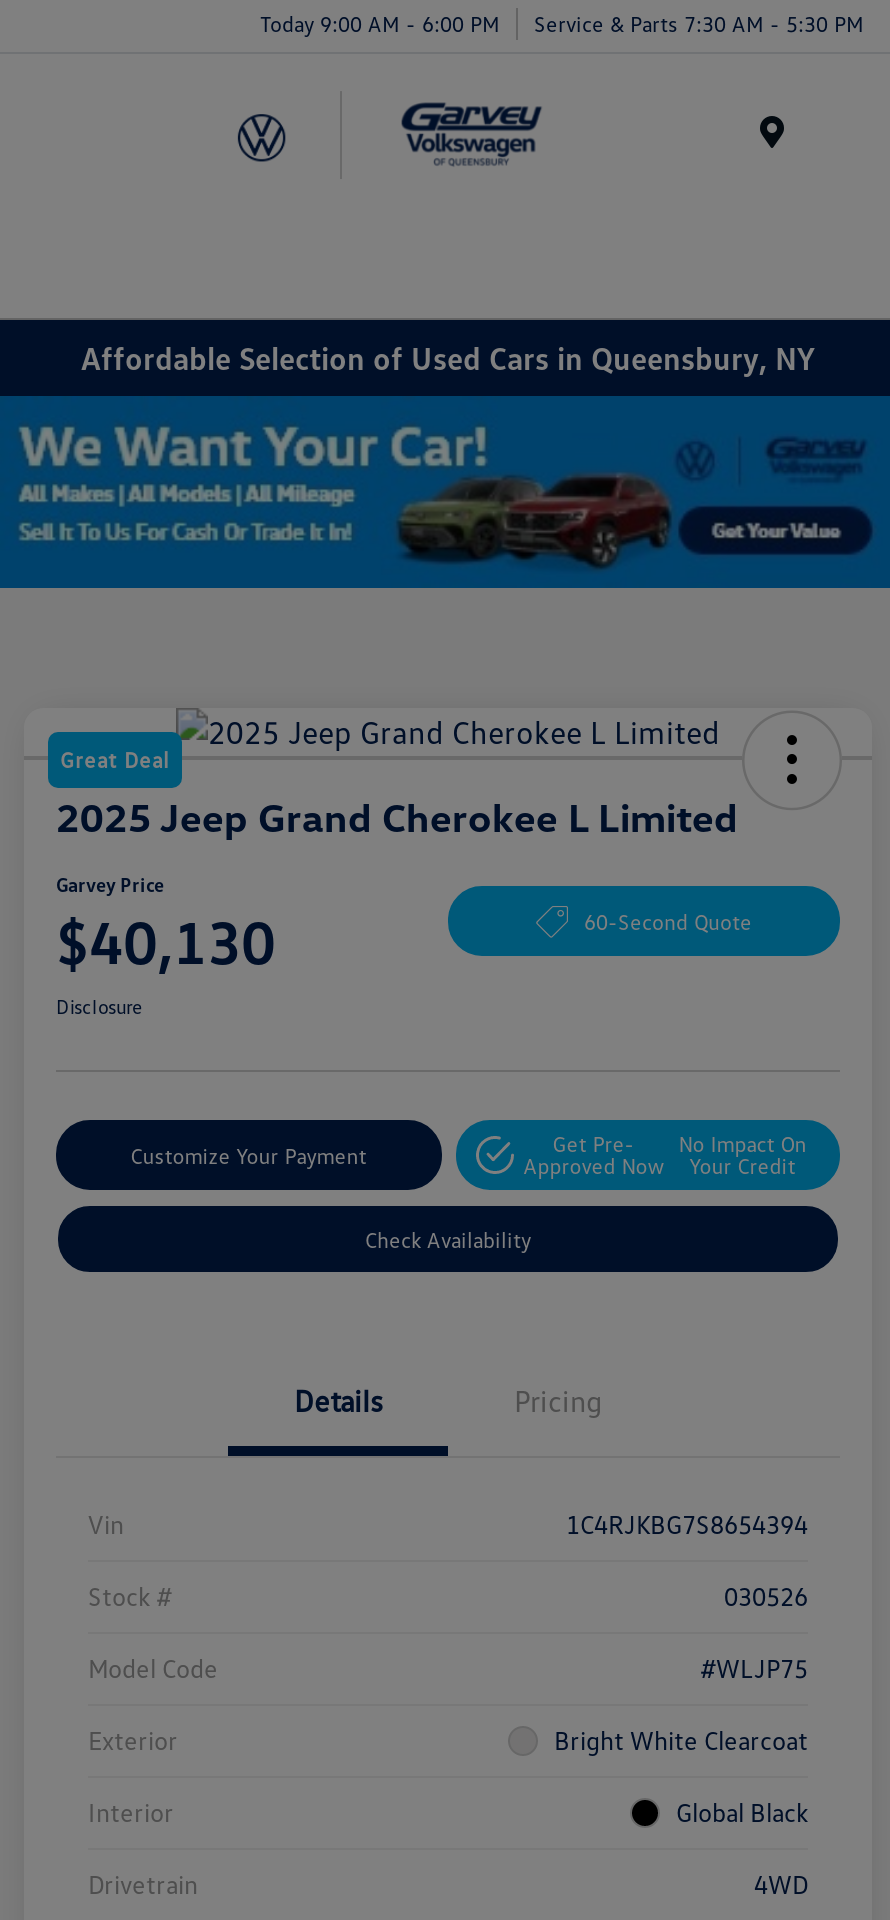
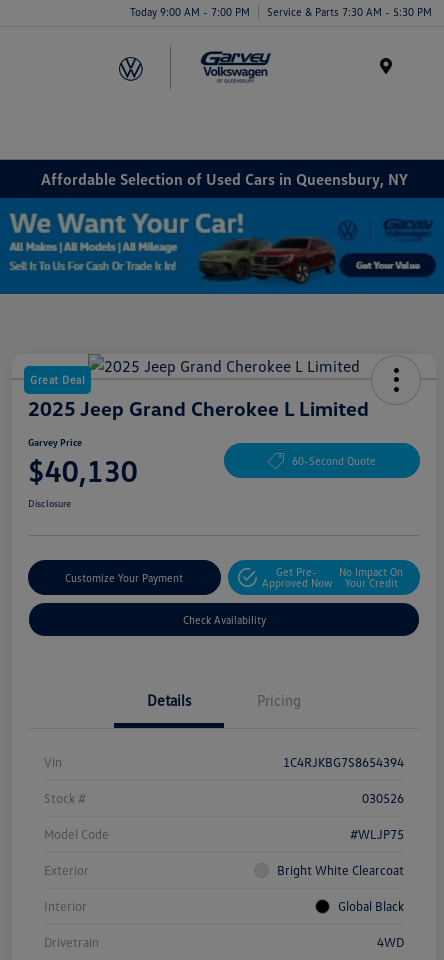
[260,9,864,35] Today 9:00 AM - 6:00 PM Service & Parts 7:30 AM - 5:30 PM -> [130,4,432,17] Today 9:00 AM - 7:00 PM Service & Parts 7:30 AM - 5:30 PM

